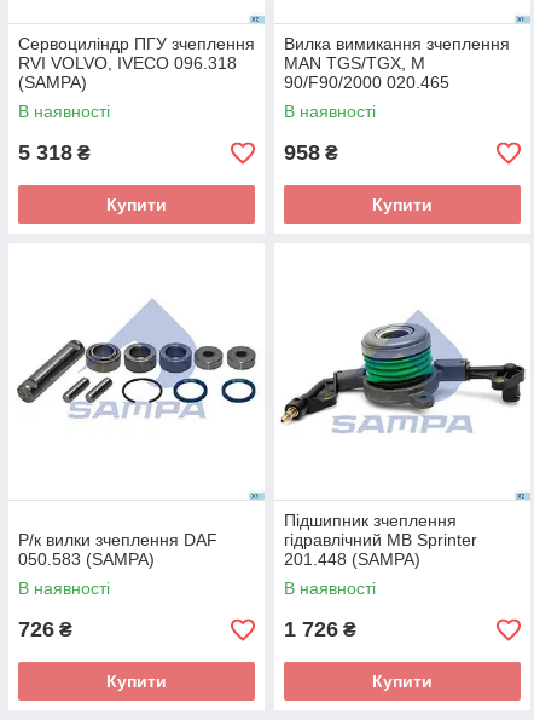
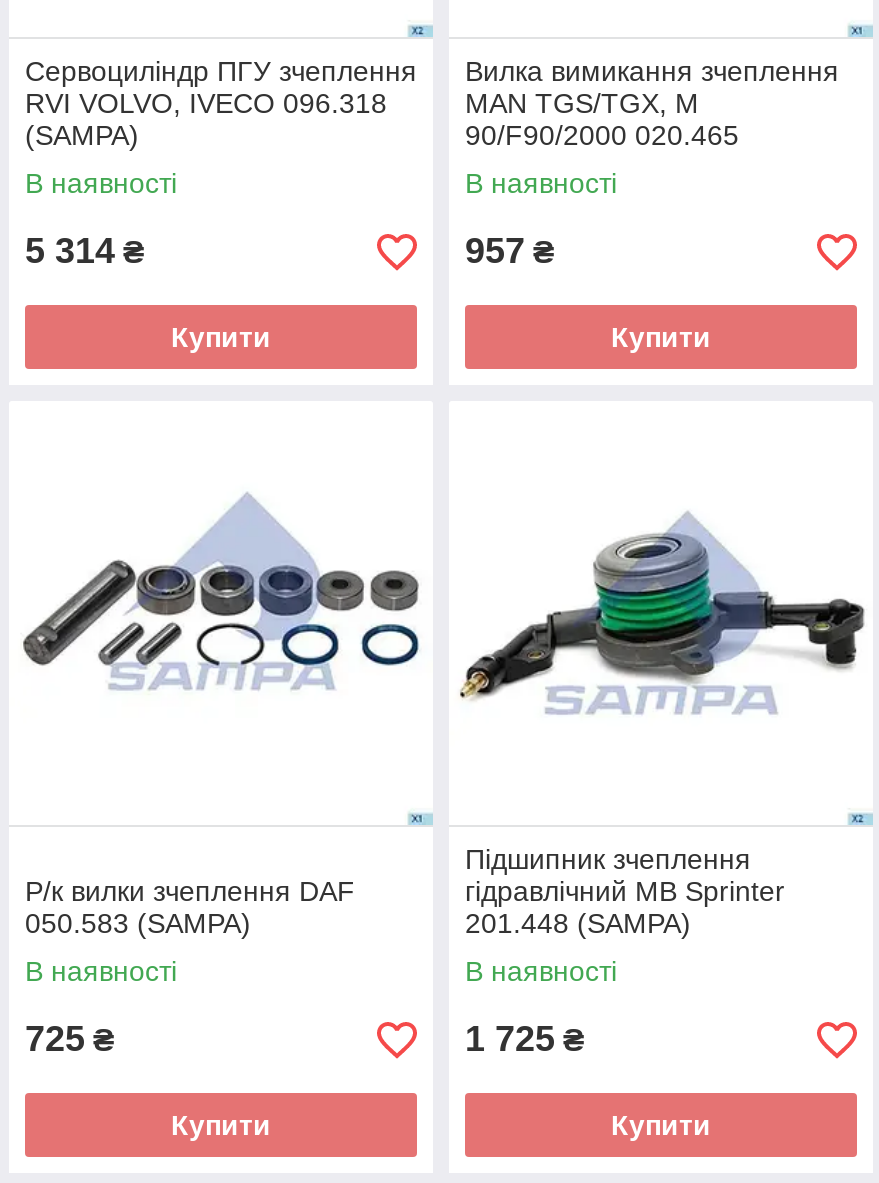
[18,140,91,165] 5 318 ₴ -> [25,231,145,271] 5 314 ₴
[284,140,338,165] 958 ₴ -> [465,231,555,271] 957 ₴
[18,617,72,641] 726 ₴ -> [25,1019,115,1059] 725 ₴
[284,617,356,641] 1 726 ₴ -> [465,1019,585,1059] 1 725 ₴

